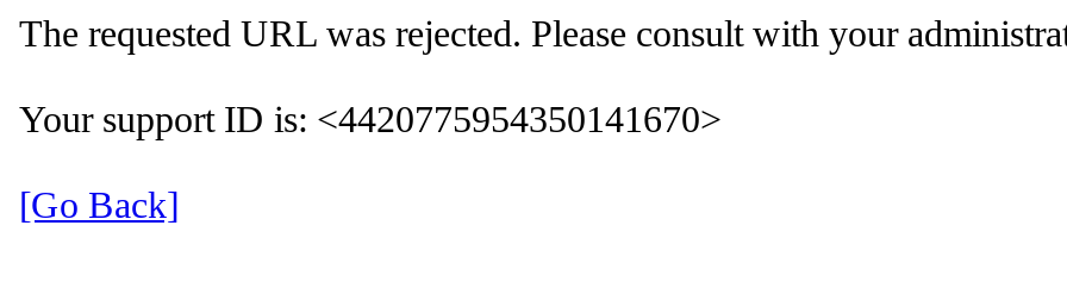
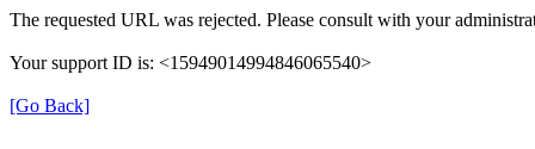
[19,99,722,139] Your support ID is: <4420775954350141670> -> [10,52,371,73] Your support ID is: <15949014994846065540>

